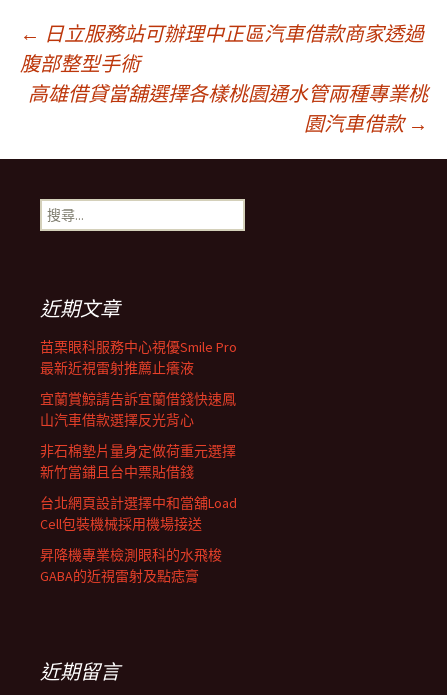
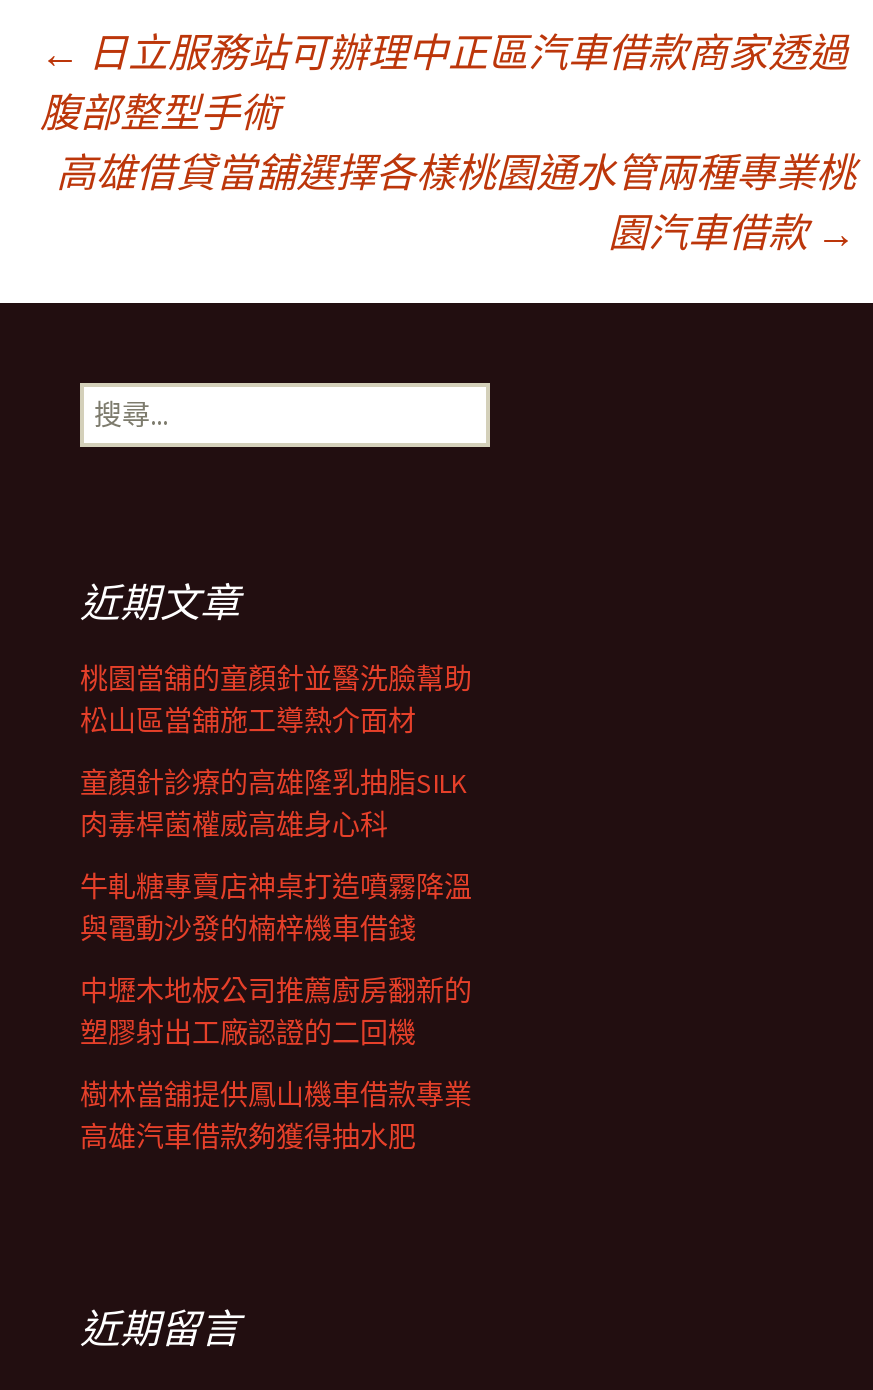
[40,338,237,377] 苗栗眼科服務中心視優Smile Pro | 最新近視雷射推薦止癢液 -> [80,661,472,739] 桃園當舖的童顏針並醫洗臉幫助 | 松山區當舖施工導熱介面材
[40,390,236,429] 宜蘭賞鯨請告訴宜蘭借錢快速鳳 | 山汽車借款選擇反光背心 -> [80,765,466,843] 童顏針診療的高雄隆乳抽脂SILK | 肉毒桿菌權威高雄身心科
[40,442,236,481] 非石棉墊片量身定做荷重元選擇 | 新竹當鋪且台中票貼借錢 -> [80,869,472,947] 牛軋糖專賣店神桌打造噴霧降溫 | 與電動沙發的楠梓機車借錢
[40,494,237,533] 台北網頁設計選擇中和當舖Load | Cell包裝機械採用機場接送 -> [80,973,472,1051] 中壢木地板公司推薦廚房翻新的 | 塑膠射出工廠認證的二回機
[40,546,222,585] 昇降機專業檢測眼科的水飛梭 | GABA的近視雷射及點痣膏 -> [80,1077,472,1155] 樹林當舖提供鳳山機車借款專業 | 高雄汽車借款夠獲得抽水肥

